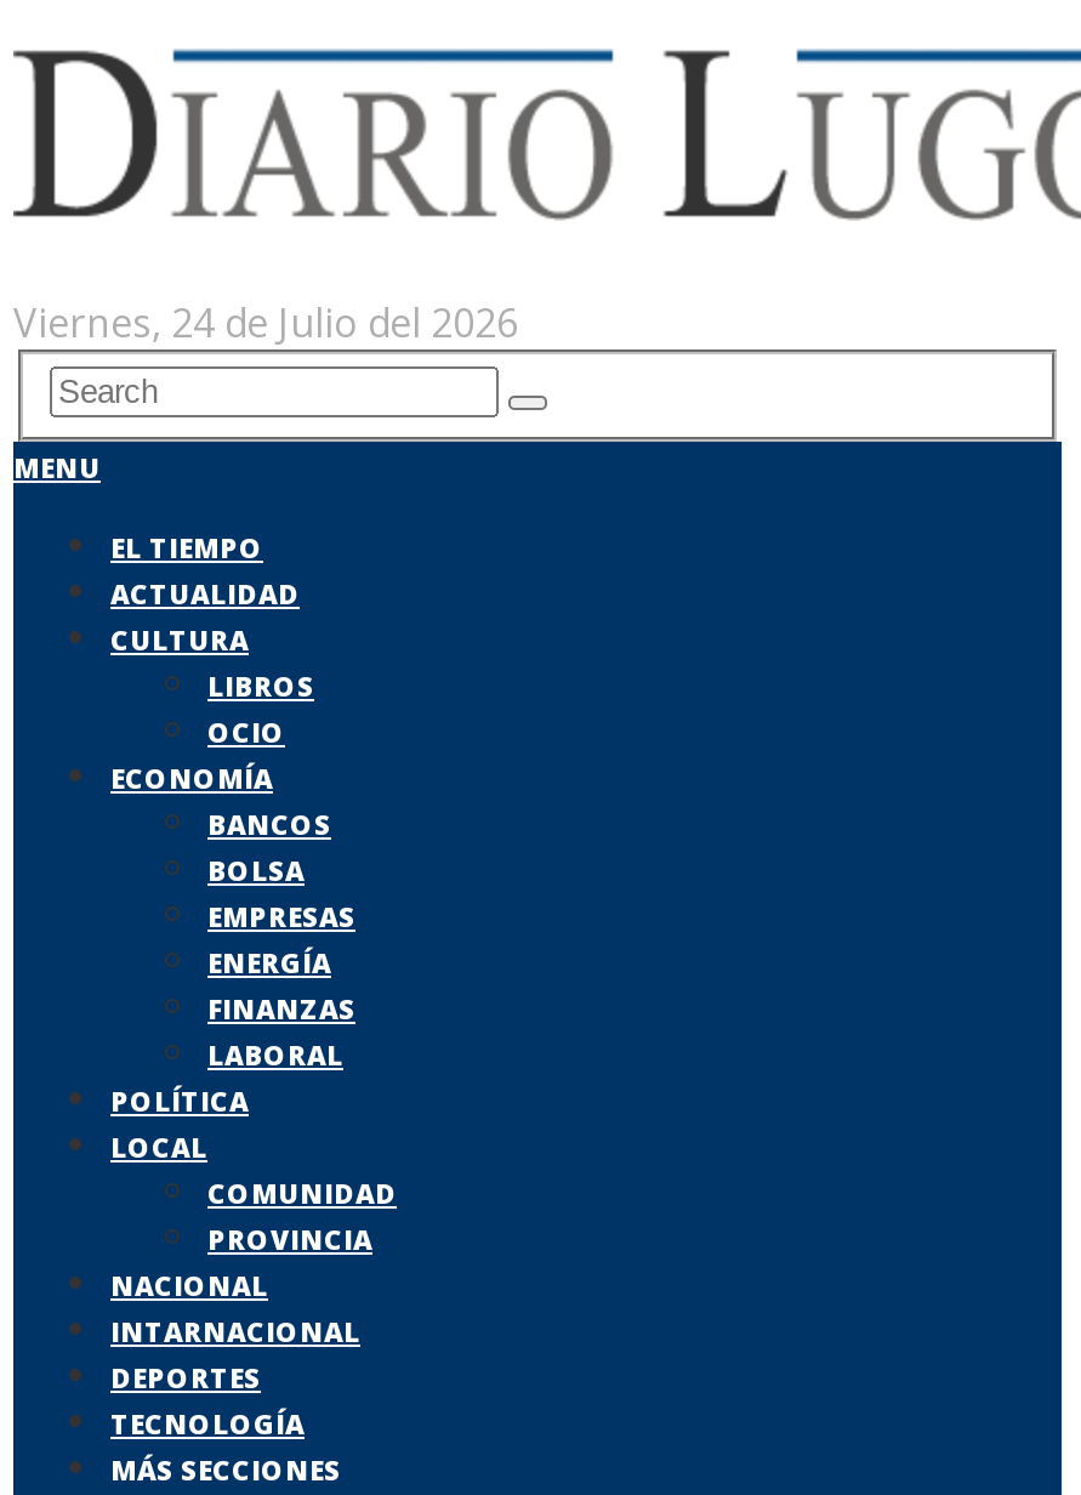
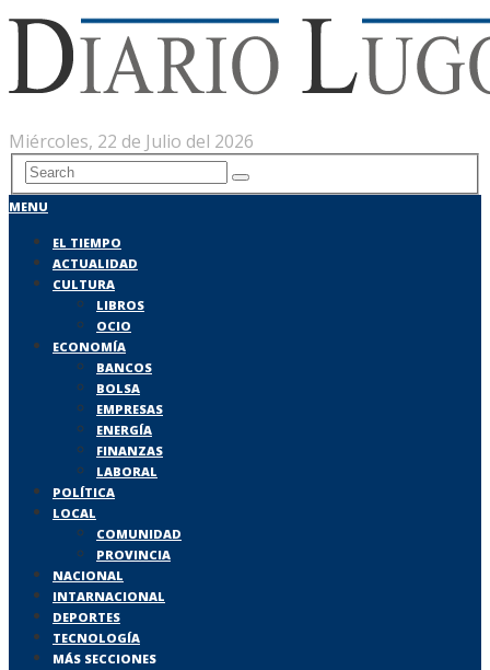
[13,296,518,349] Viernes, 24 de Julio del 2026 -> [9,129,254,153] Miércoles, 22 de Julio del 2026

